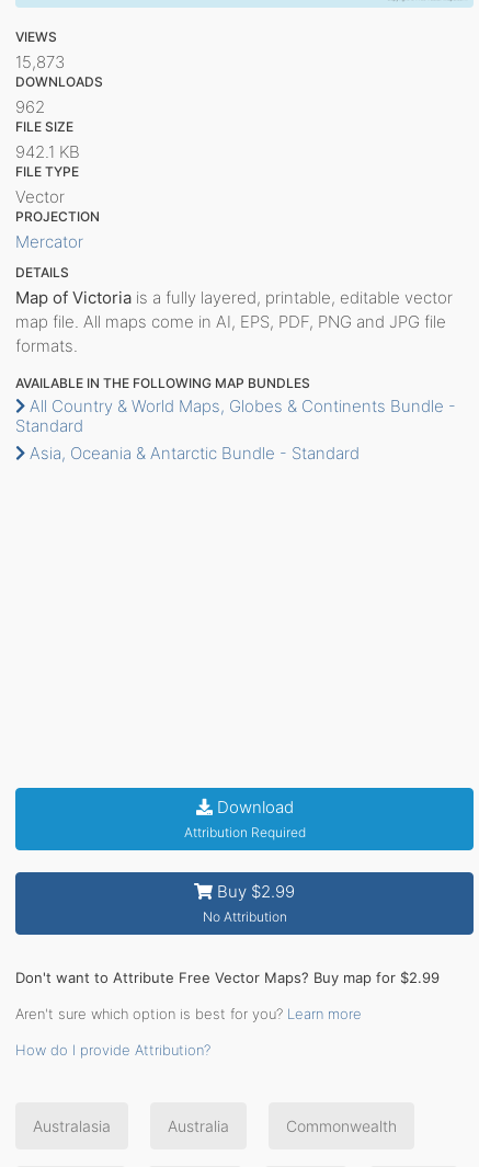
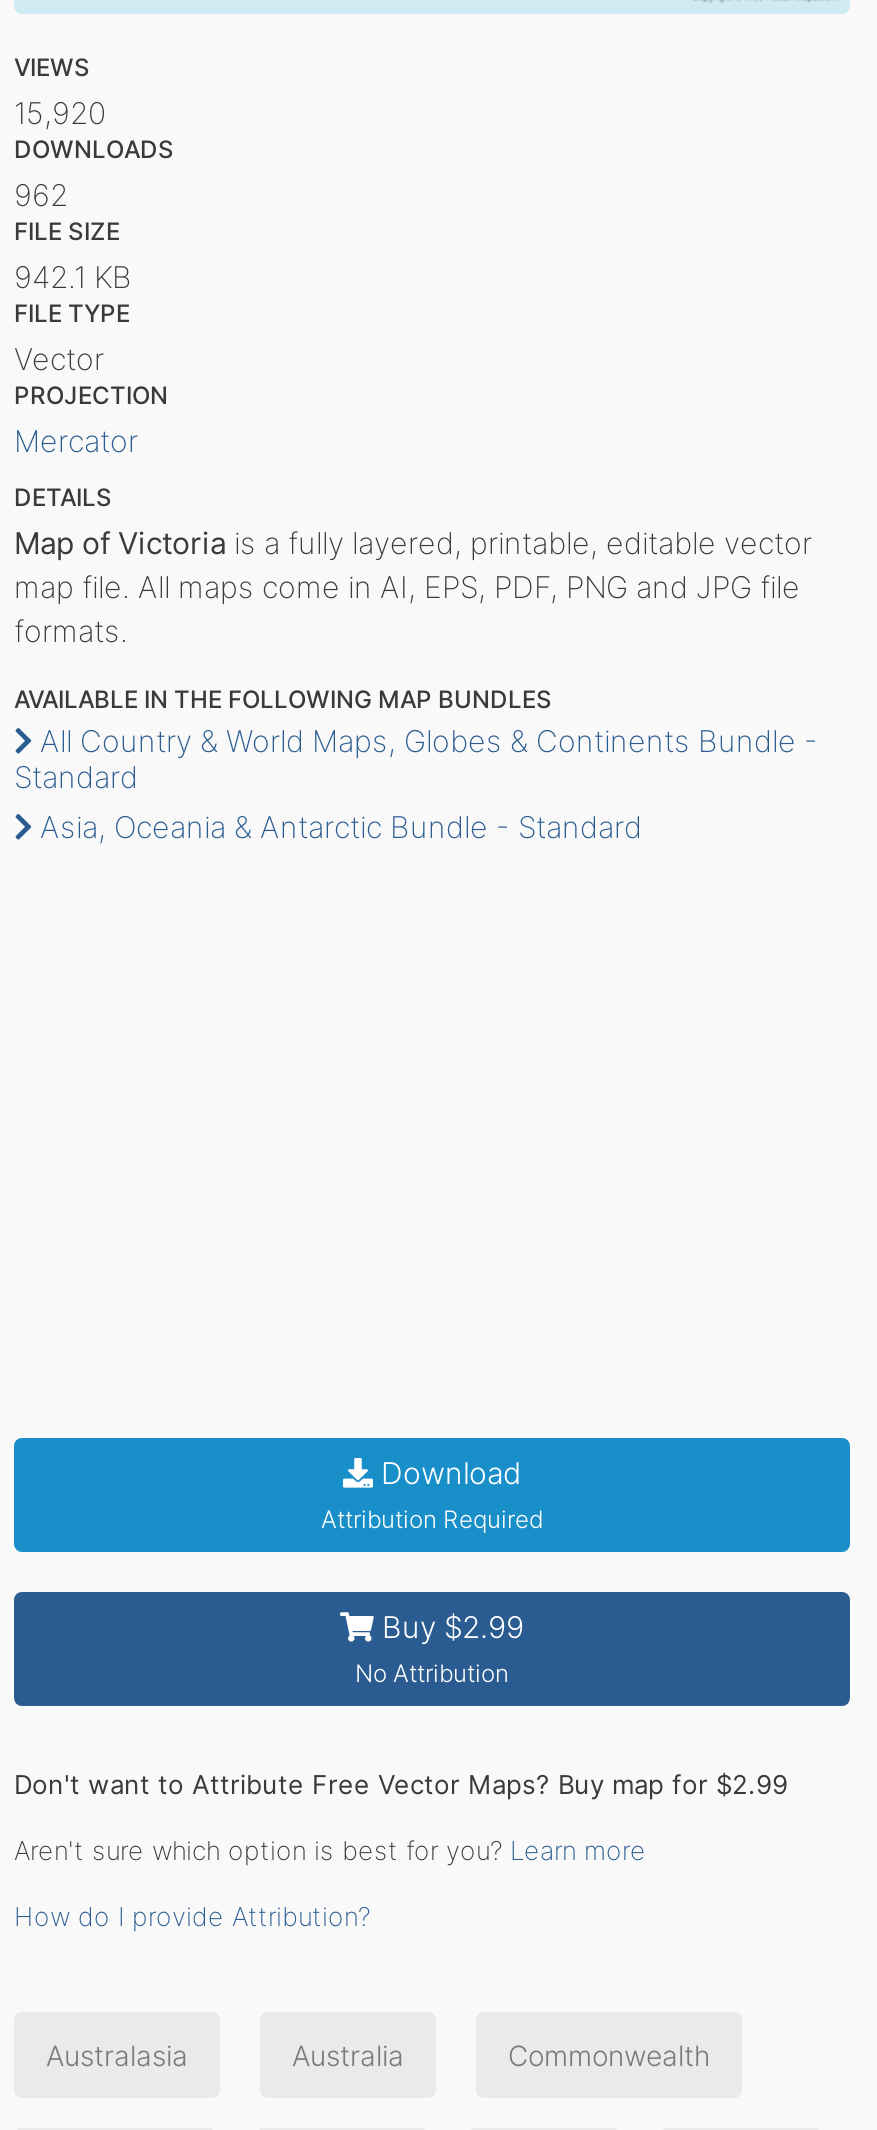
[15,51,65,72] 15,873 -> [14,93,106,131] 15,920

